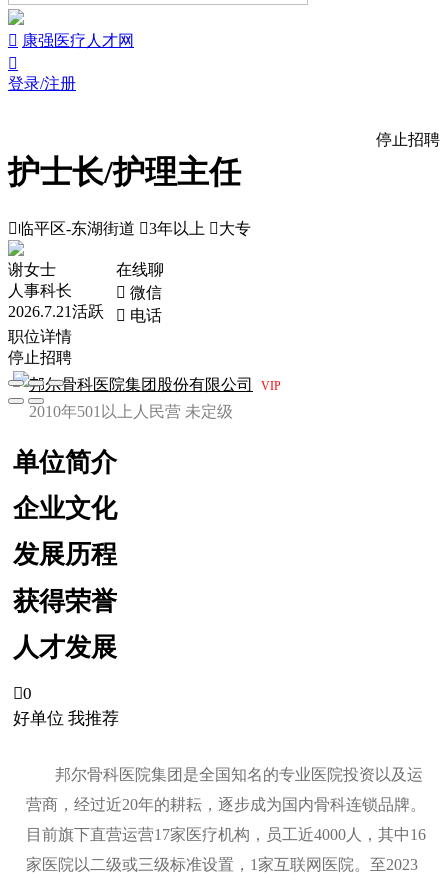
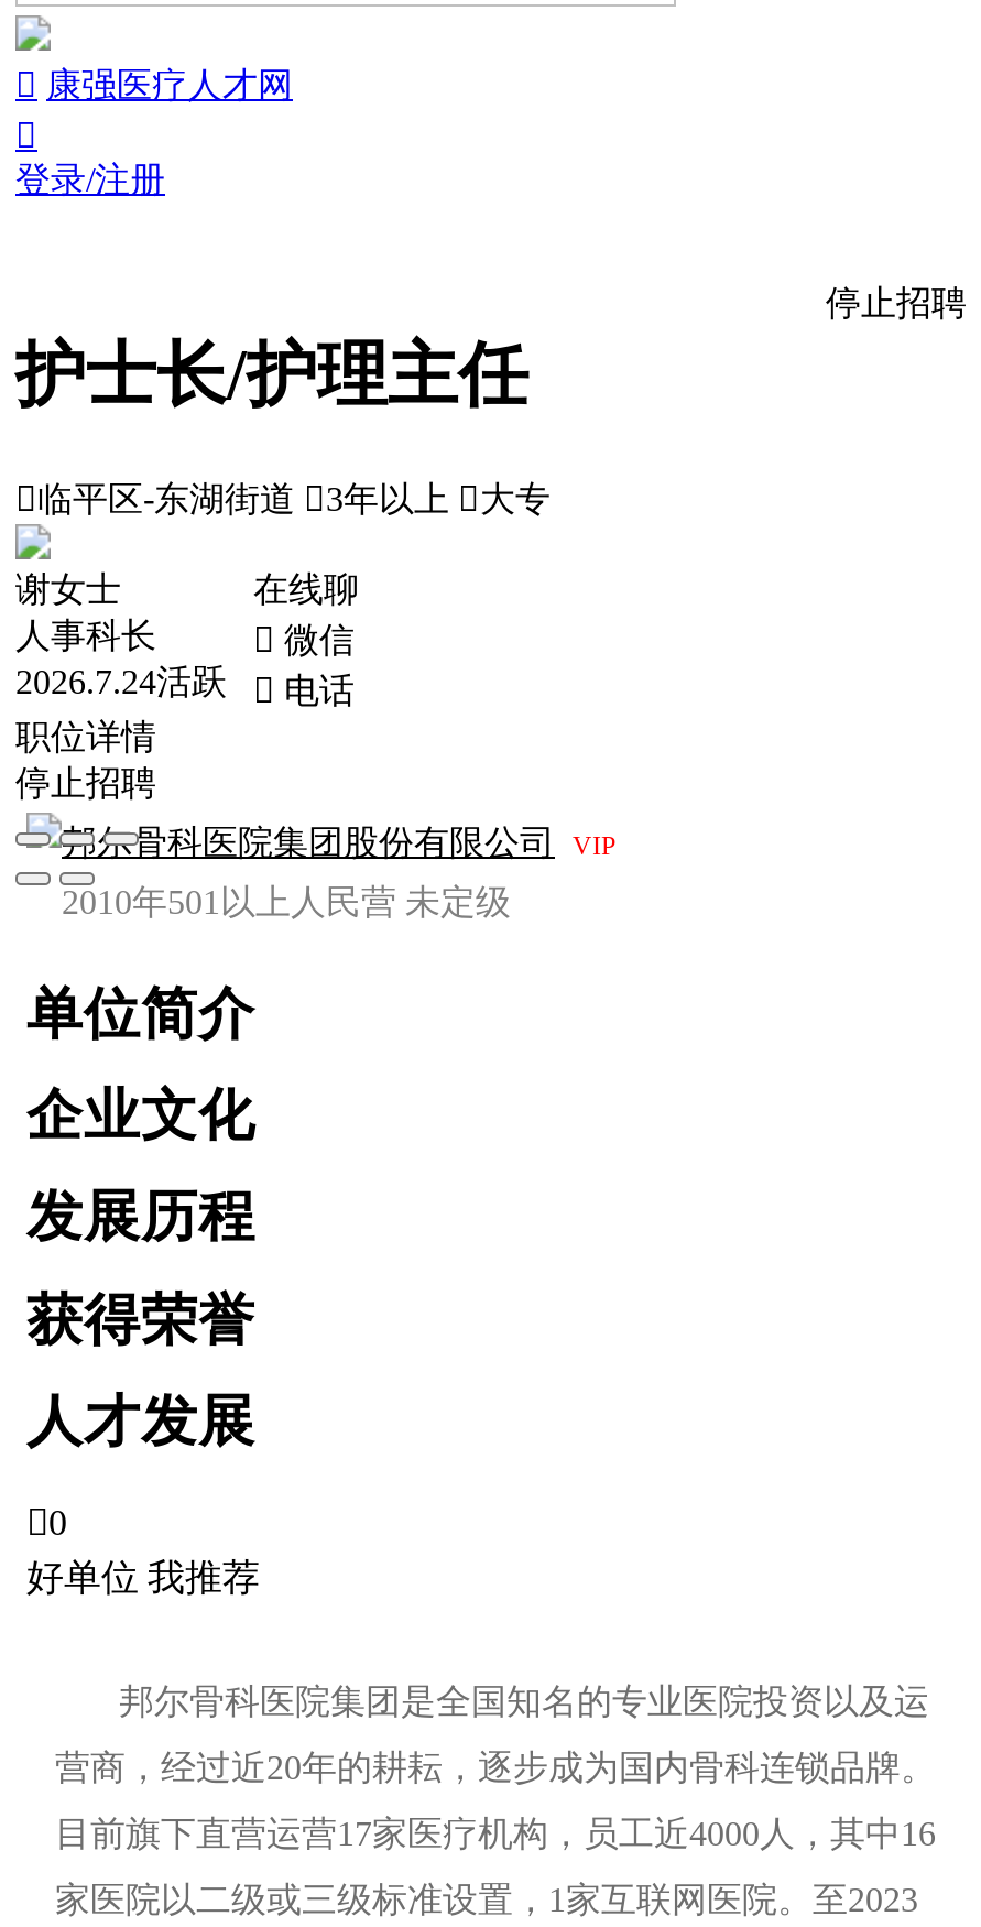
[8,303,104,320] 2026.7.21活跃 -> [15,663,227,700] 2026.7.24活跃

